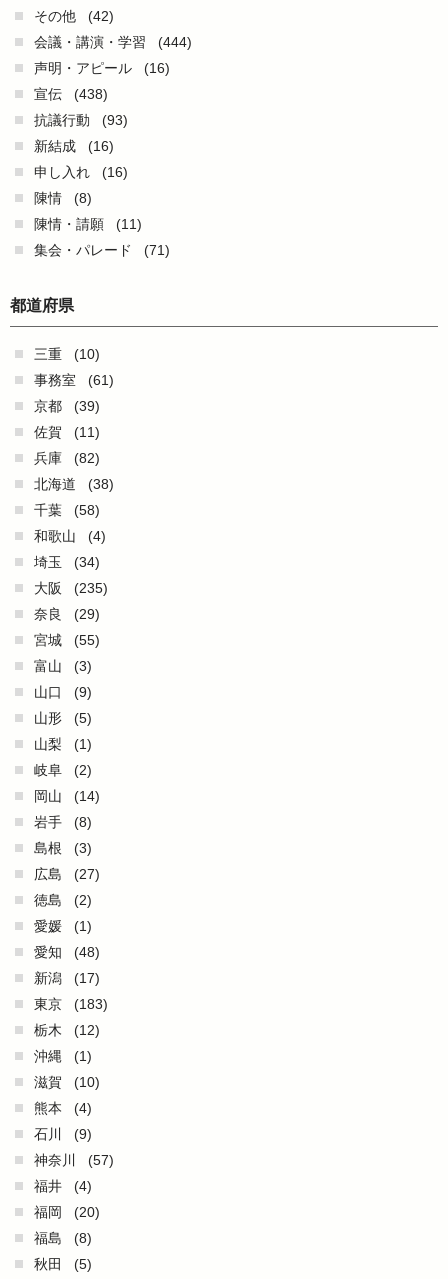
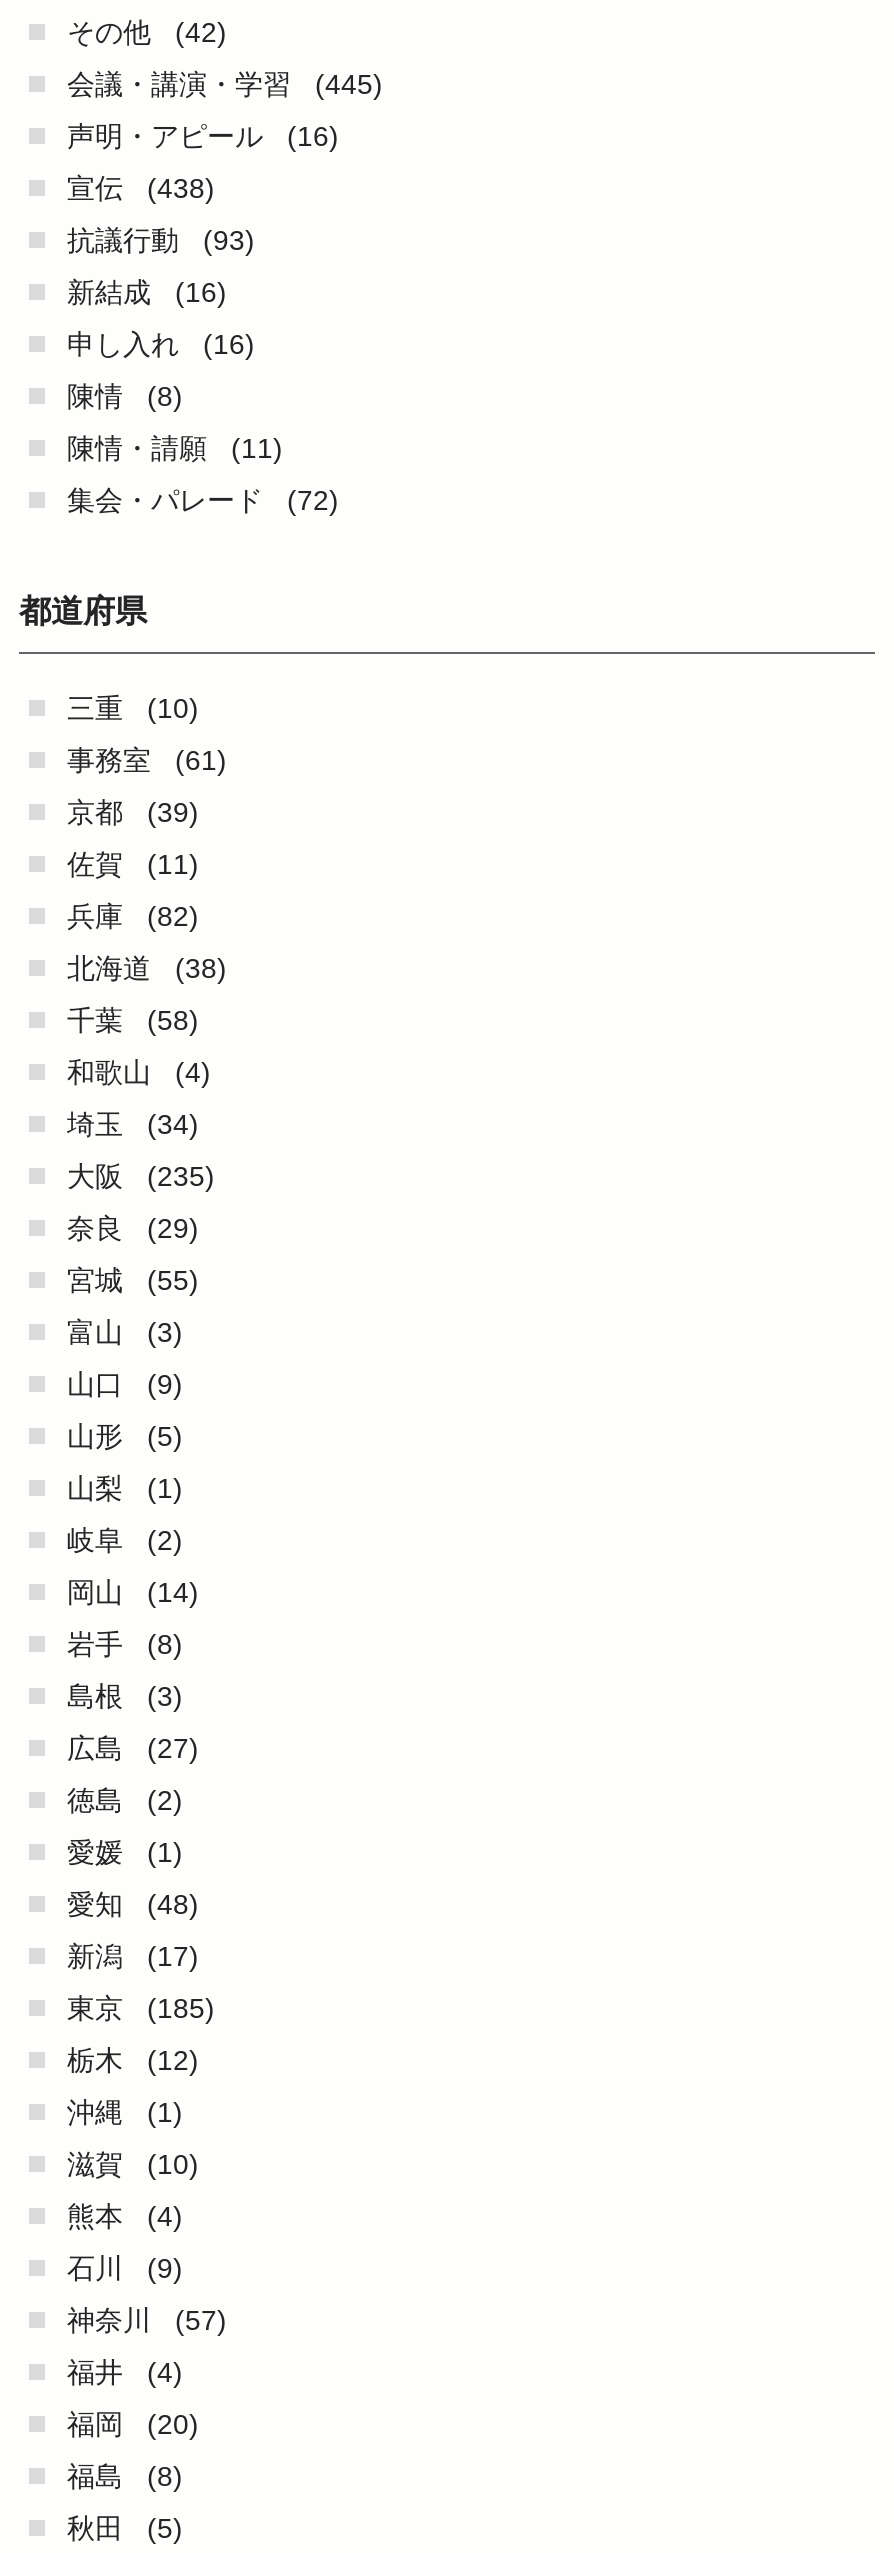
[34,33,192,49] 会議・講演・学習 (444) -> [67,67,383,99] 会議・講演・学習 (445)
[34,241,170,257] 集会・パレード (71) -> [67,483,339,515] 集会・パレード (72)
[34,995,108,1011] 東京 (183) -> [67,1991,215,2023] 東京 (185)

